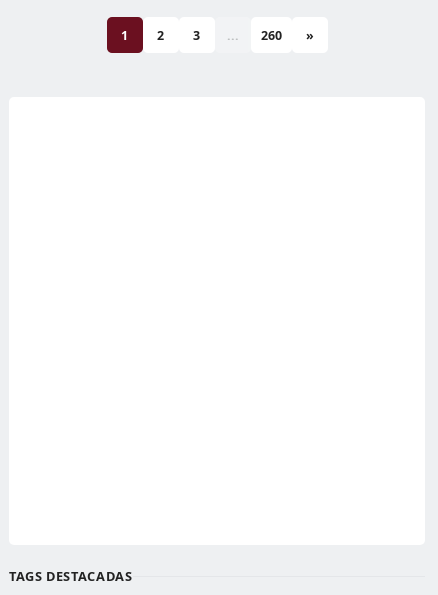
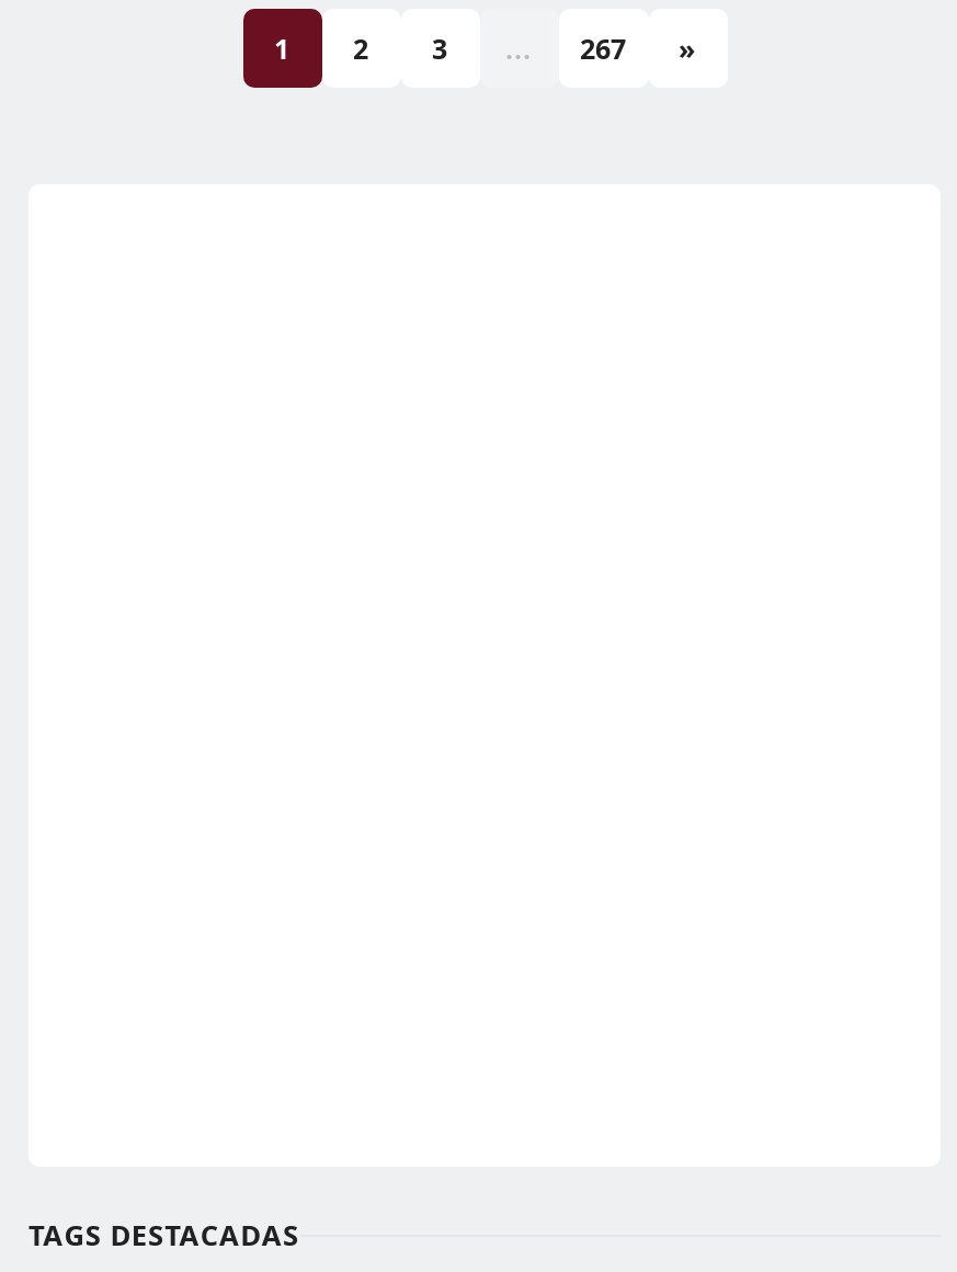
[260,26,281,43] 260 -> [580,30,626,67] 267

